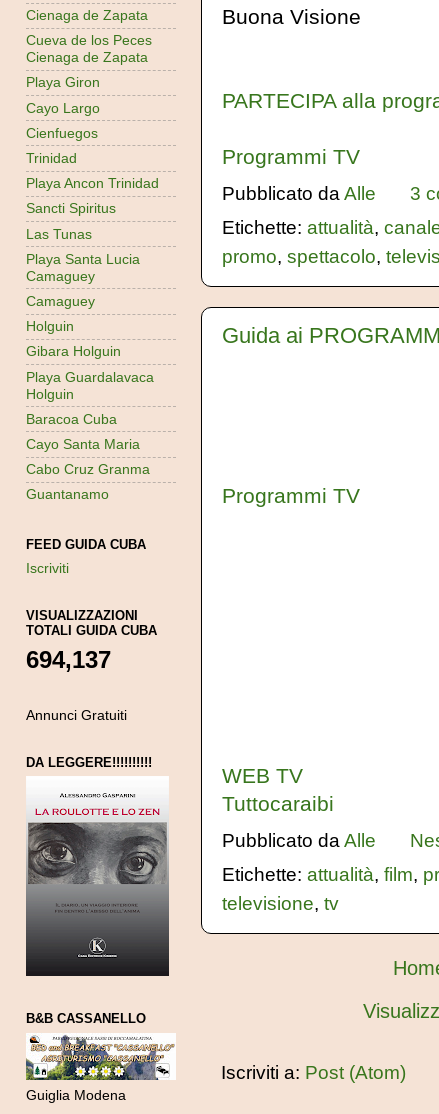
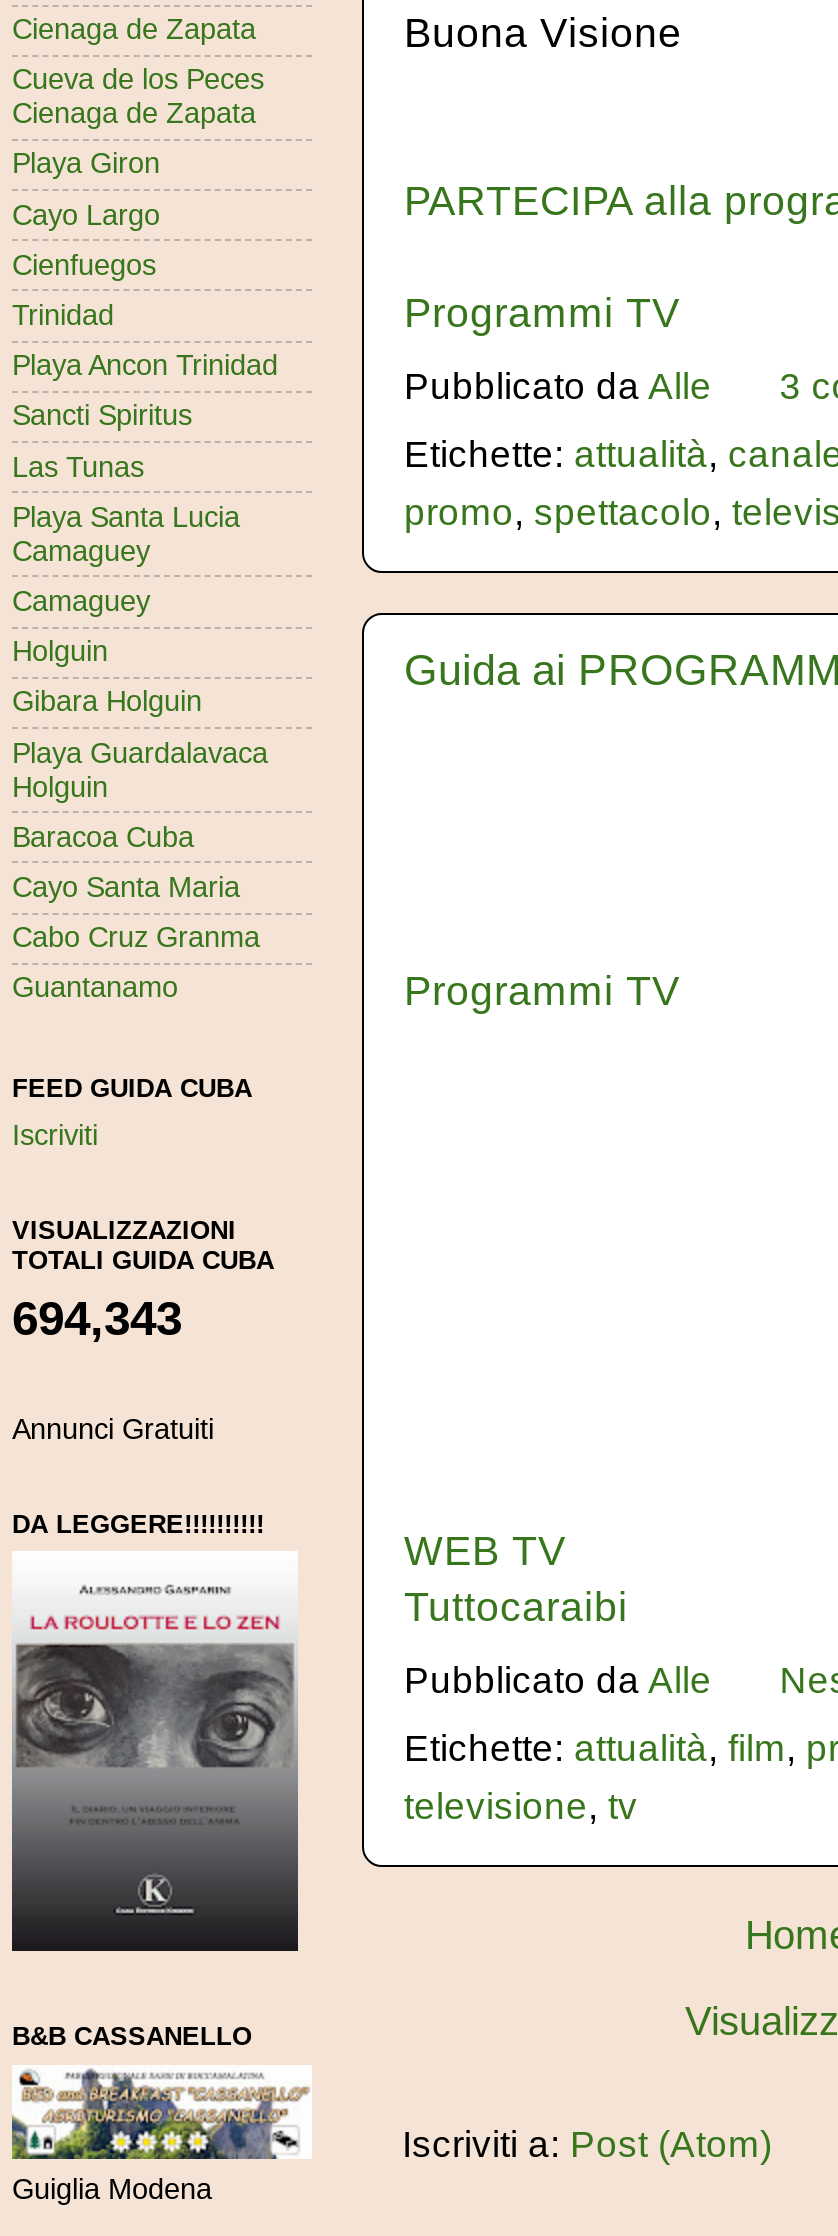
[26,646,111,673] 694,137 -> [12,1291,182,1345] 694,343

